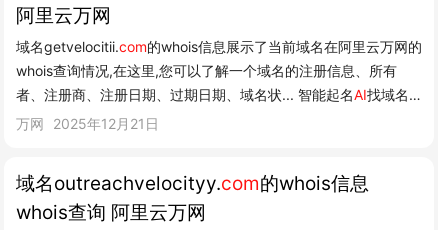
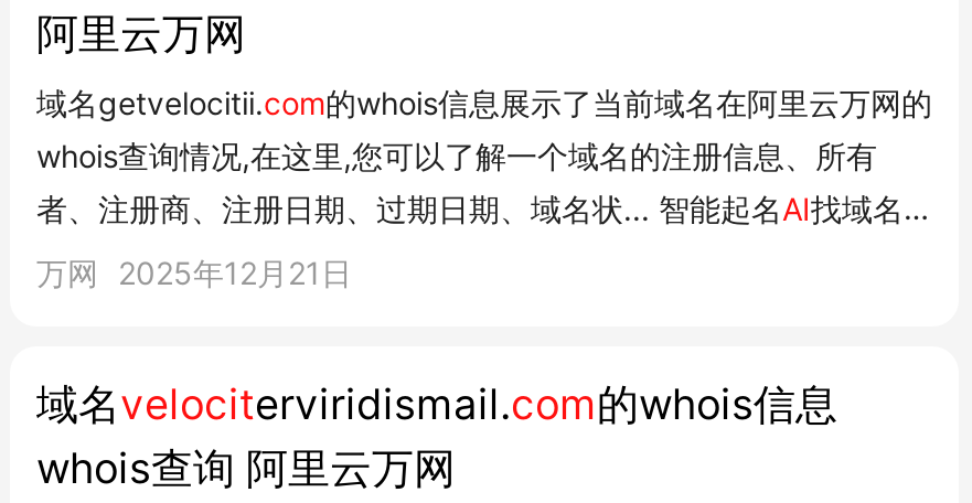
[16,171,369,194] 域名outreachvelocityy.com的whois信息 -> [36,378,837,429] 域名velociterviridismail.com的whois信息

